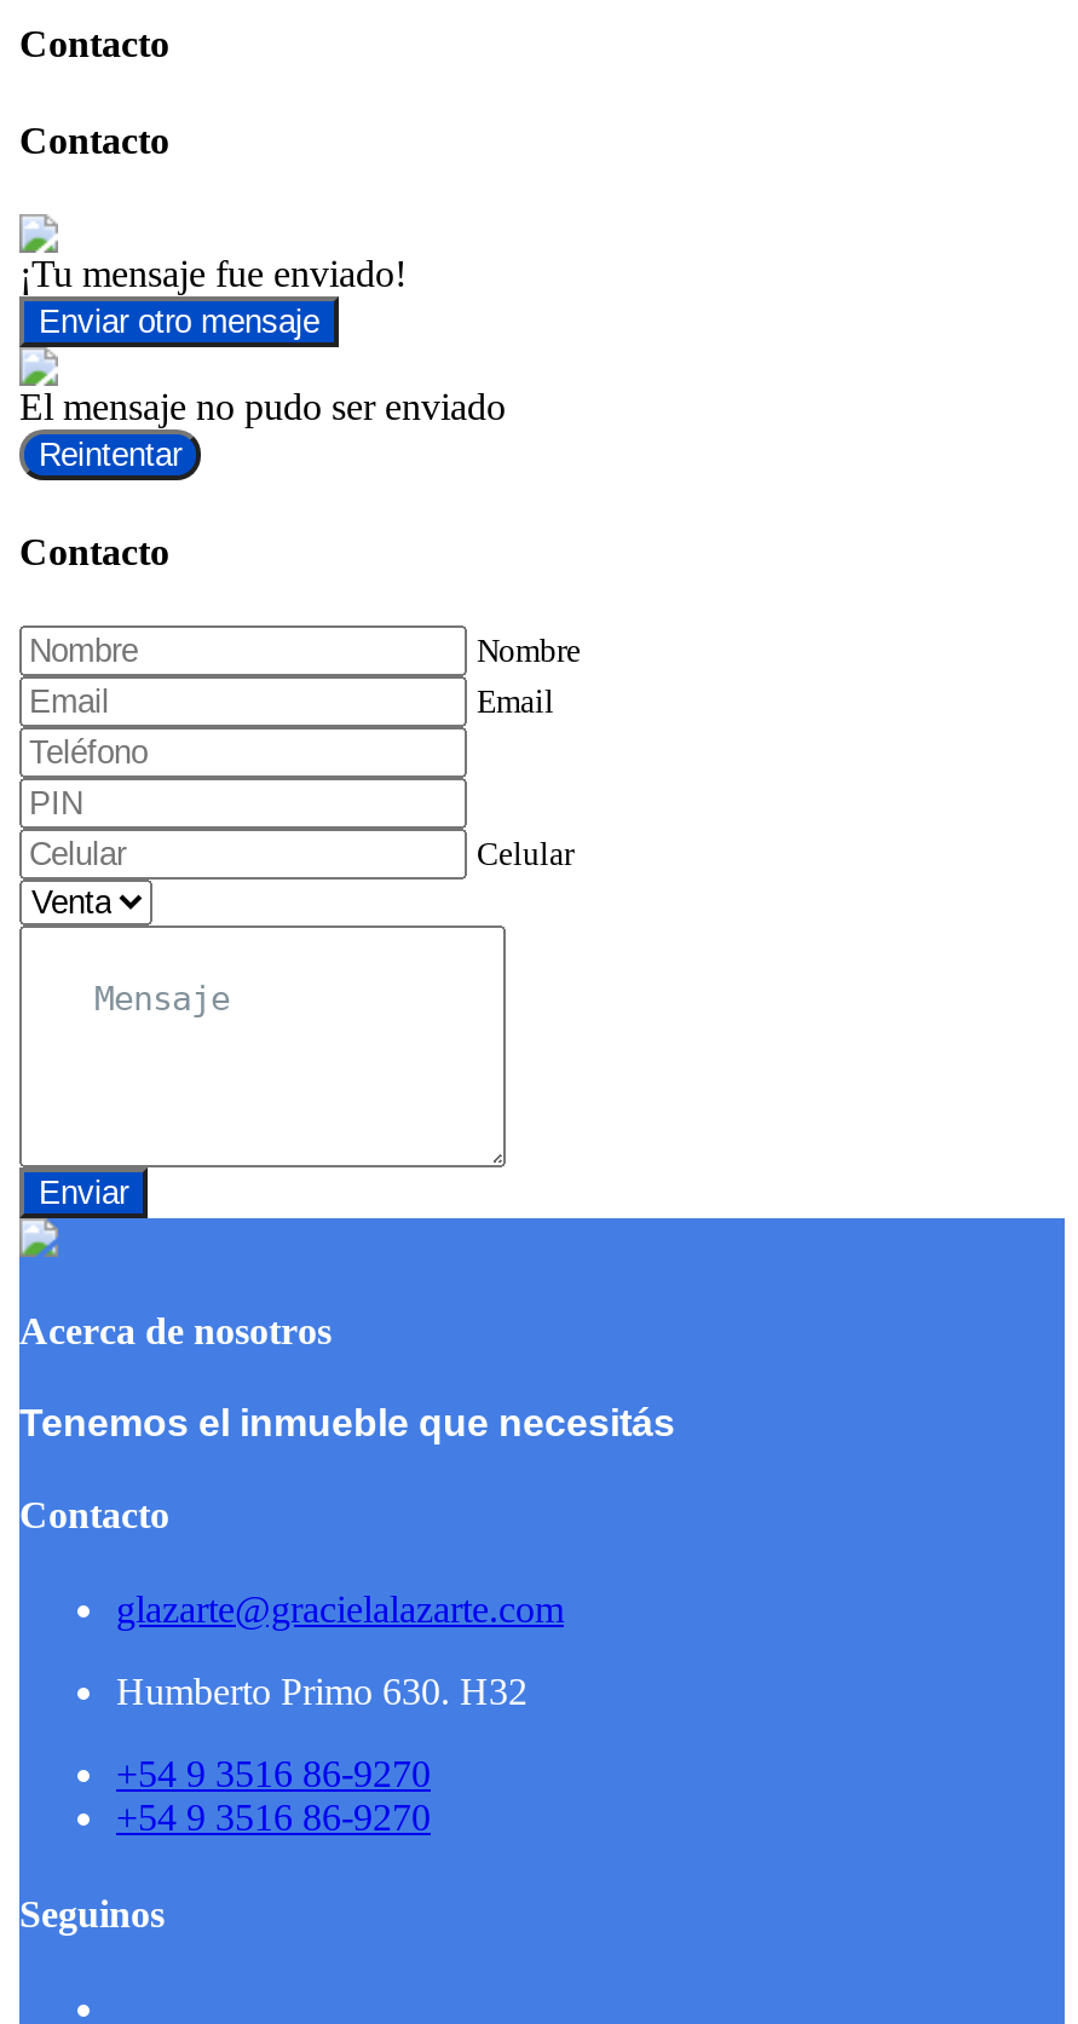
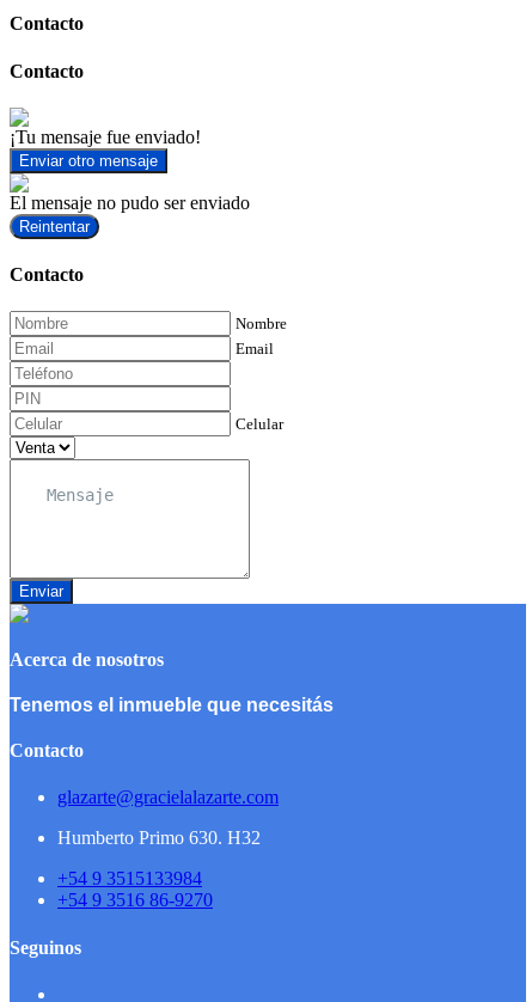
[116,1754,431,1795] +54 9 3516 86-9270 -> [57,869,202,889] +54 9 3515133984

